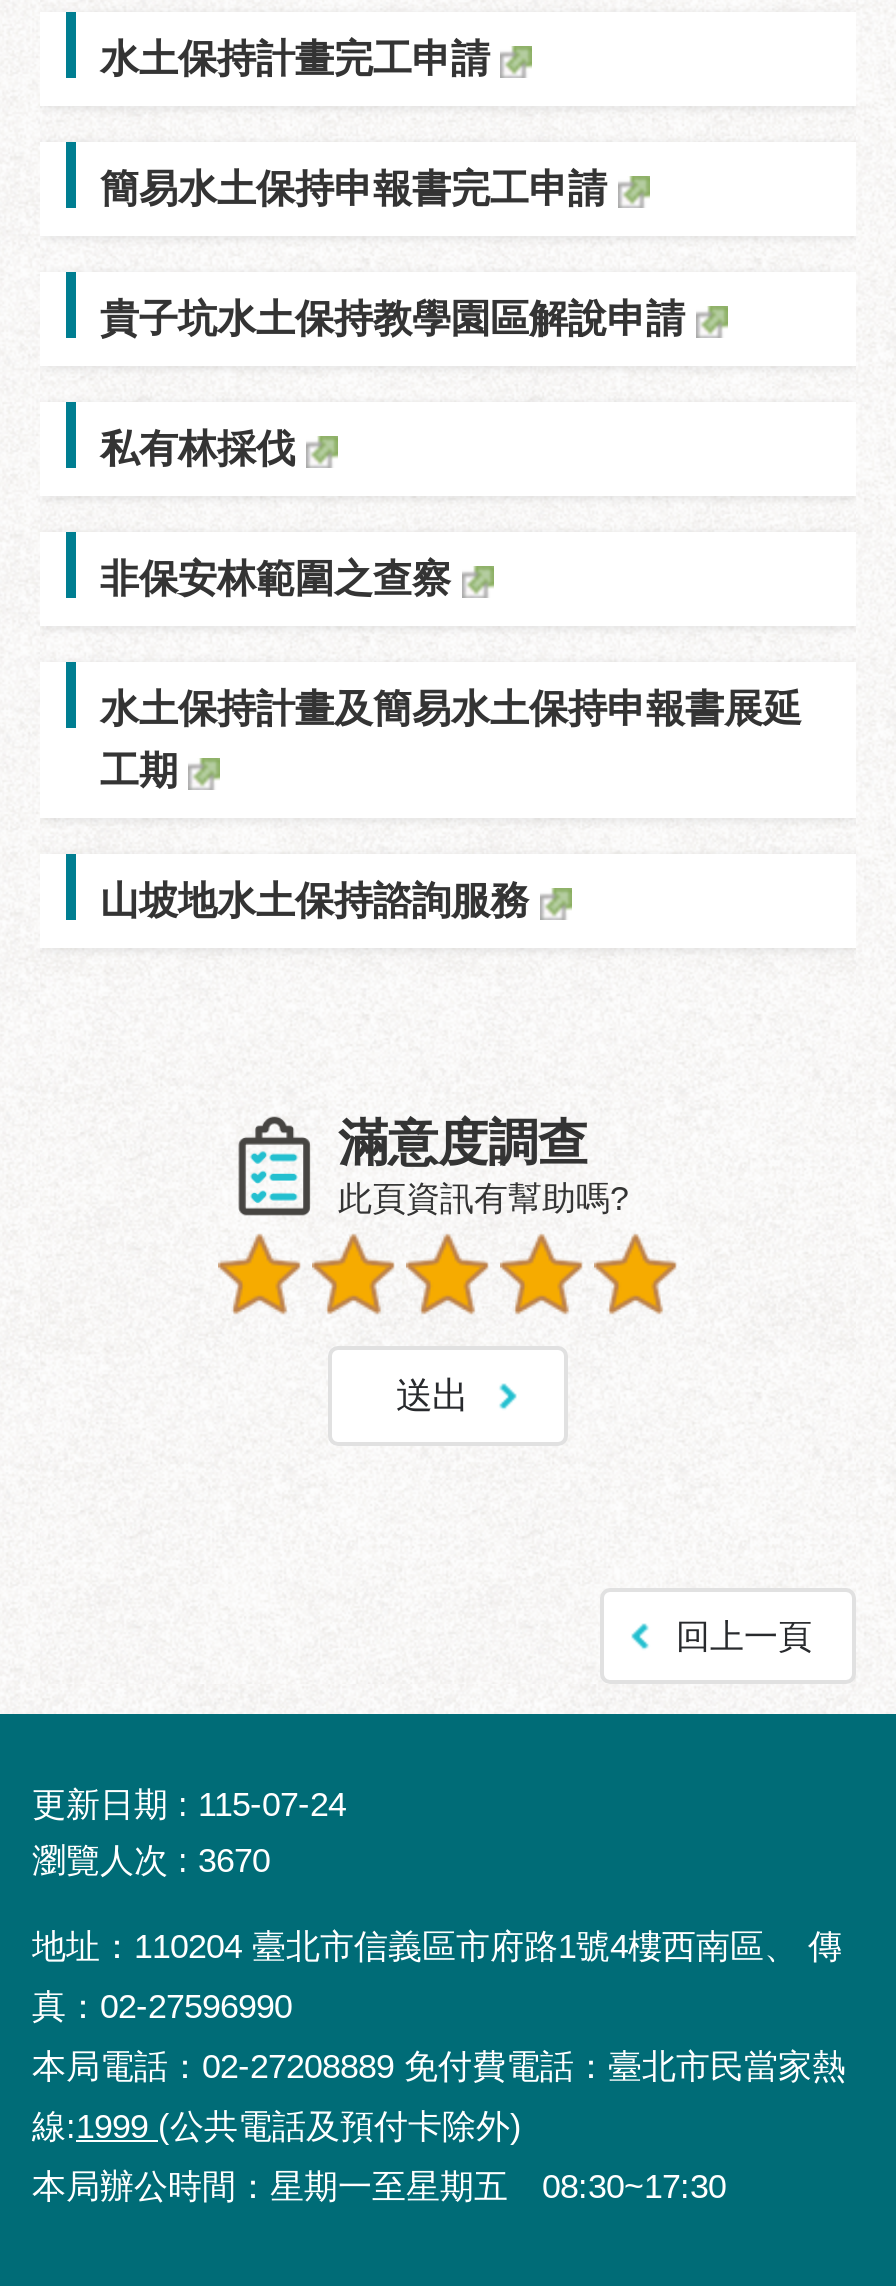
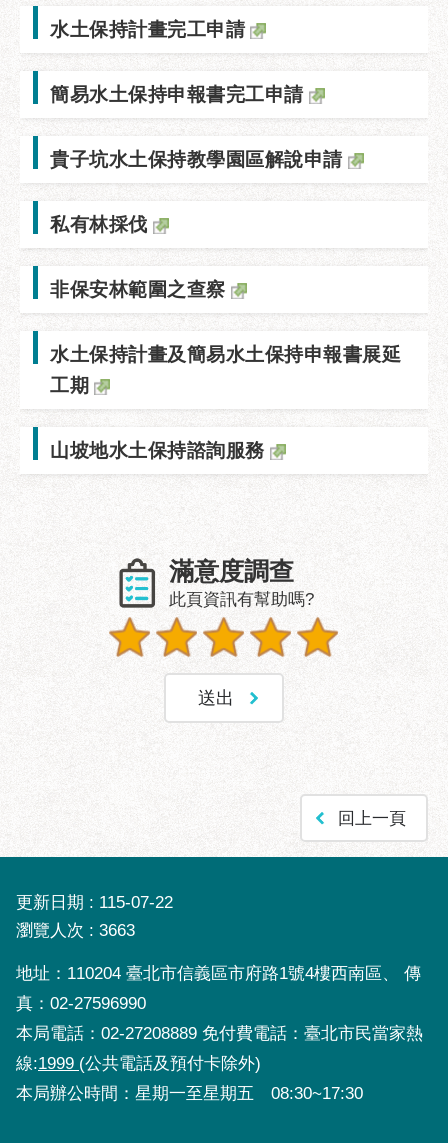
[32,1786,346,1824] 更新日期 115-07-24 -> [16,893,173,912] 更新日期 115-07-22
[198,1842,270,1880] 3670 -> [99,921,135,940] 3663

